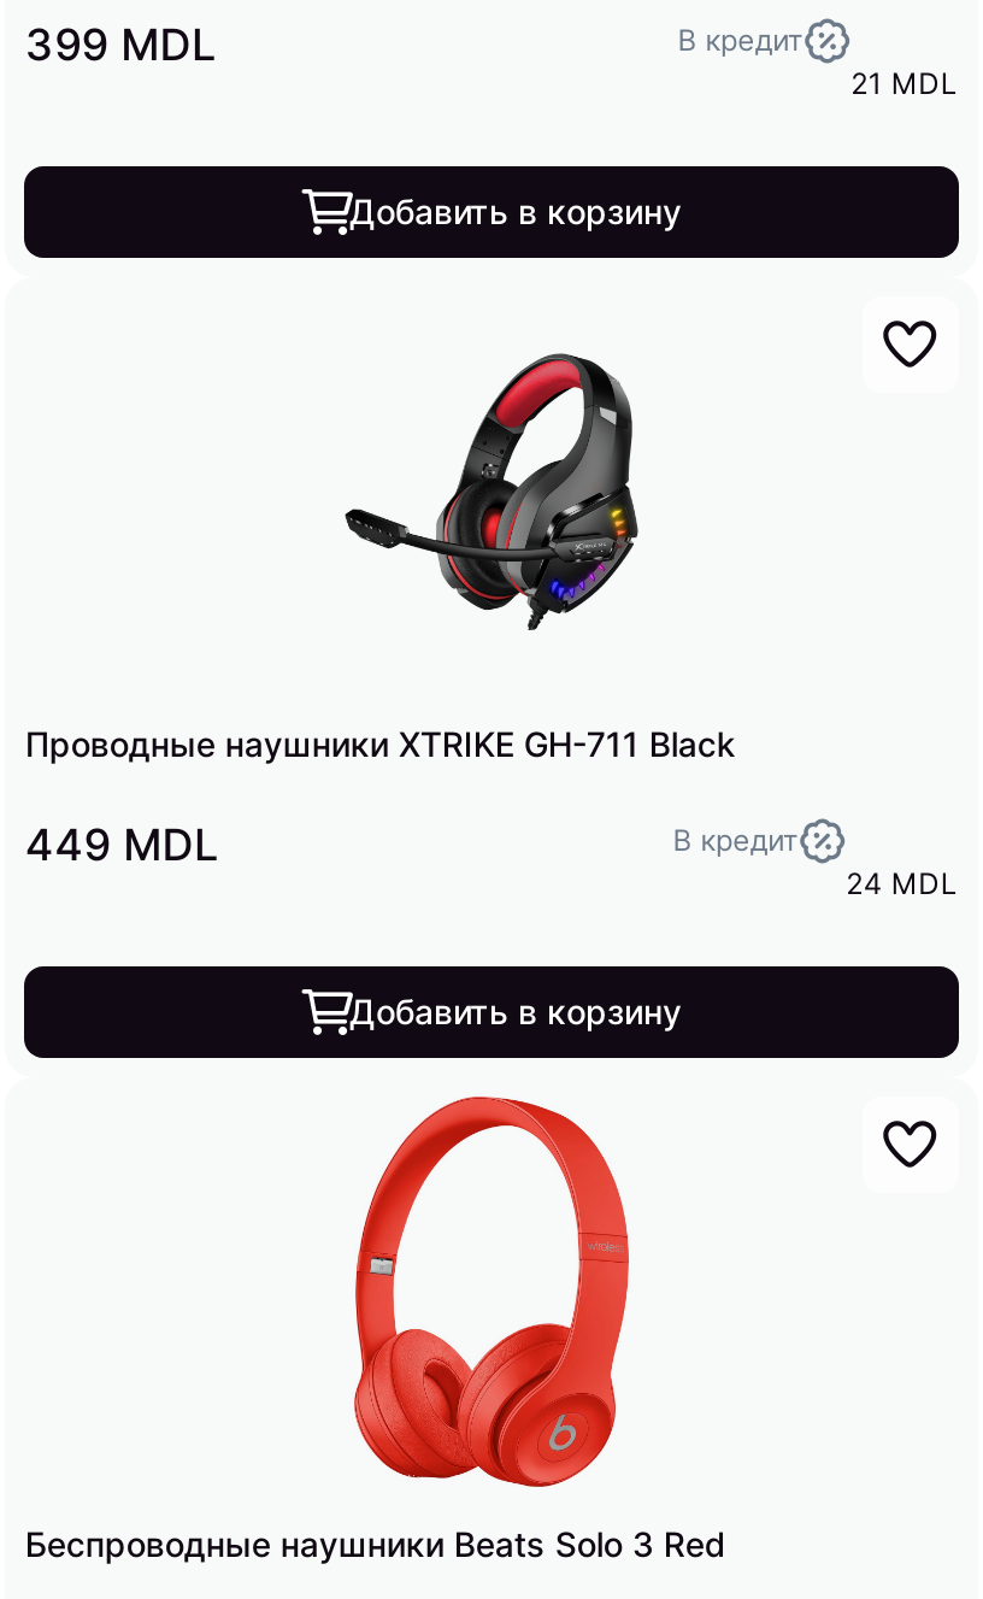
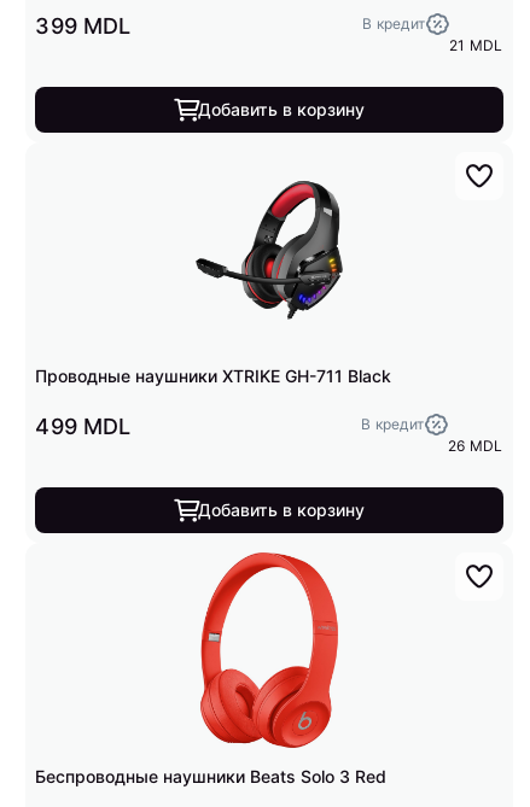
[25,819,219,870] 449 MDL -> [35,414,131,439] 499 MDL
[846,865,958,901] 24 MDL -> [448,437,503,455] 26 MDL

